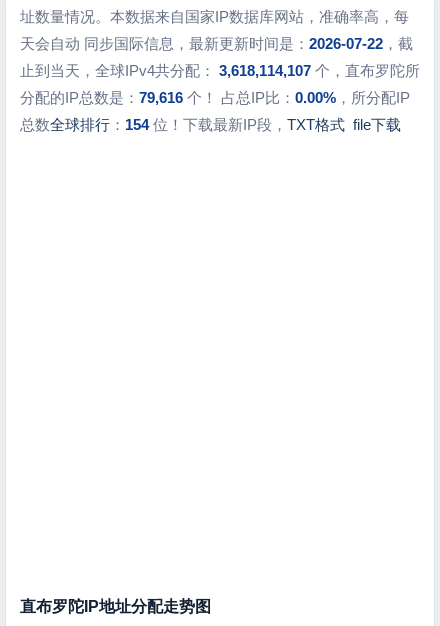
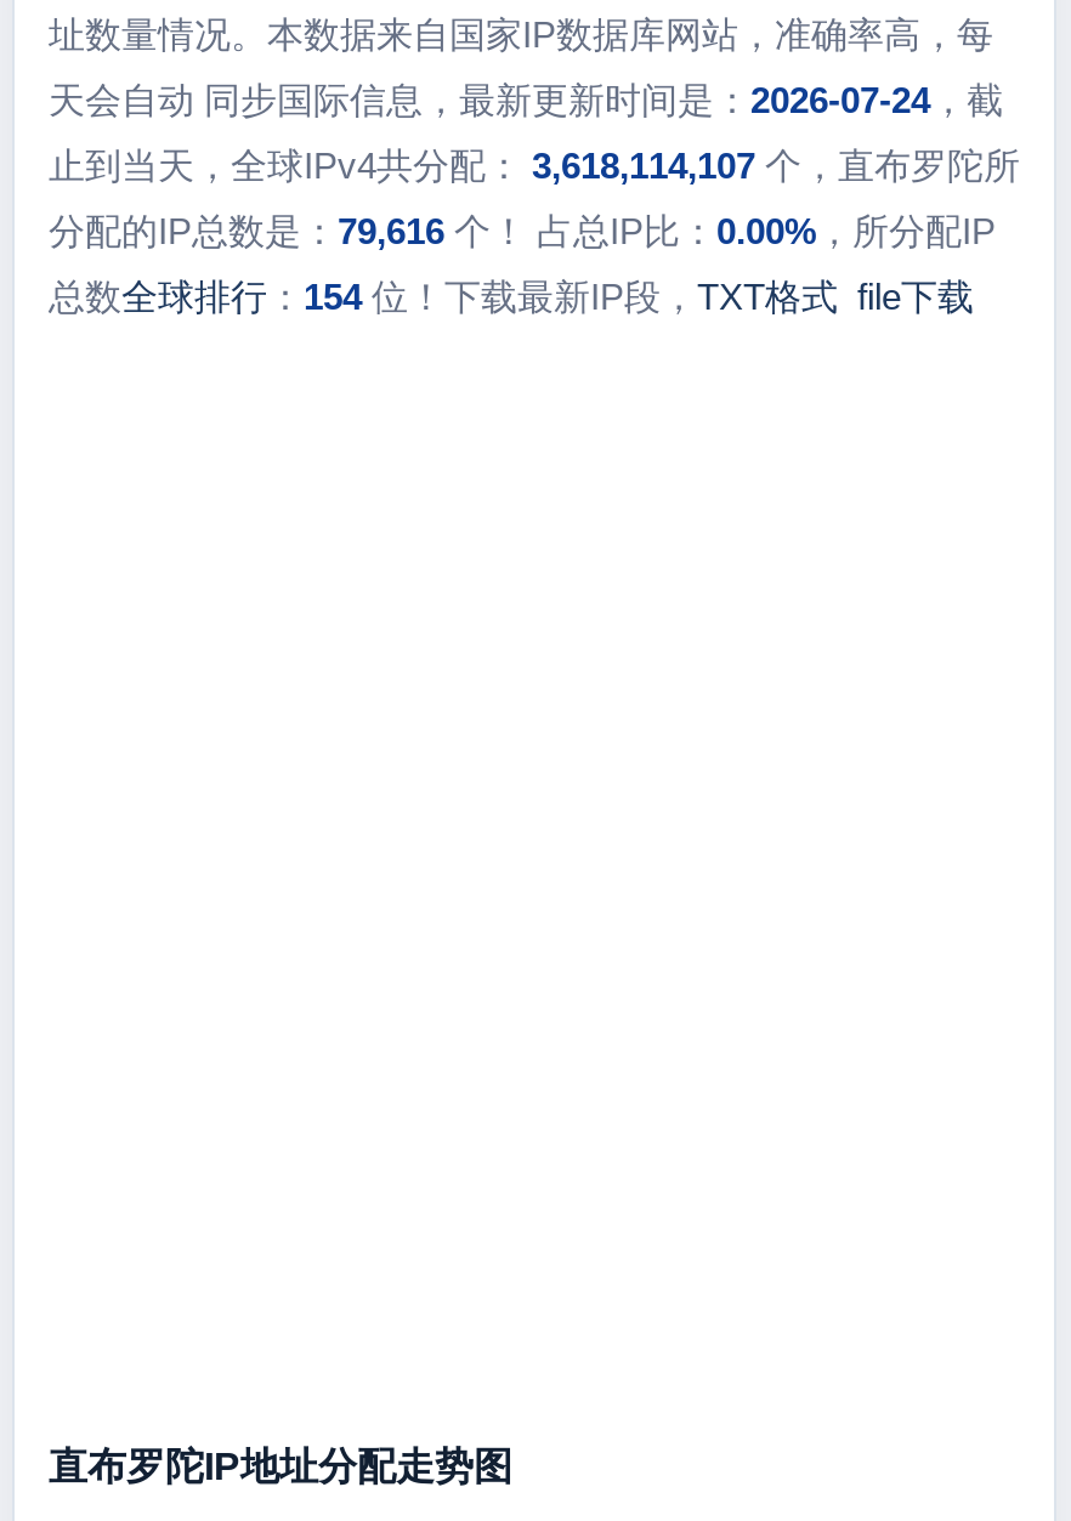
[20,35,413,52] 天会自动 同步国际信息，最新更新时间是：2026-07-22，截 -> [49,79,1003,120] 天会自动 同步国际信息，最新更新时间是：2026-07-24，截

